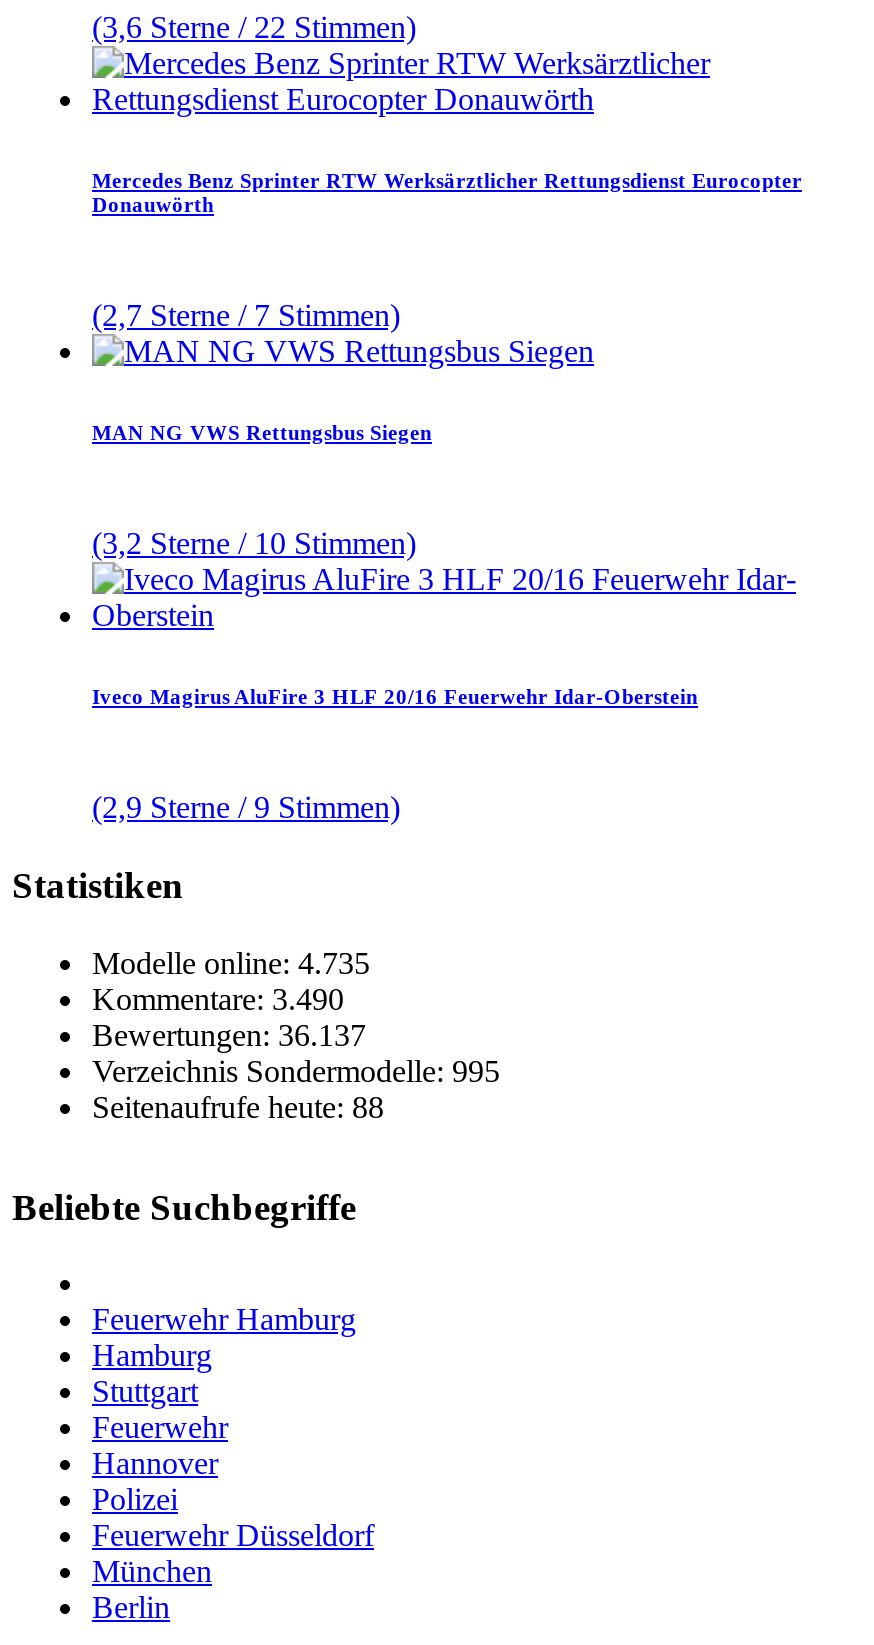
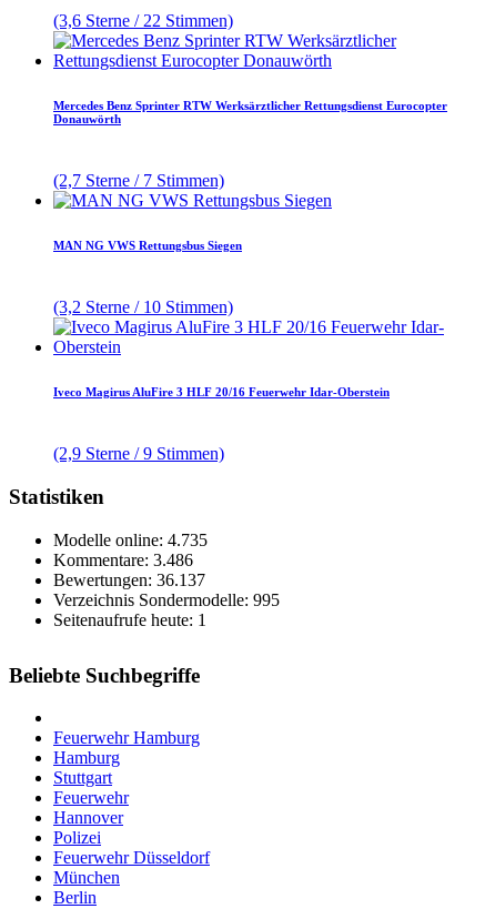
[92,981,344,1015] Kommentare: 3.490 -> [53,550,193,569] Kommentare: 3.486
[92,1089,384,1123] Seitenaufrufe heute: 88 -> [53,610,206,629] Seitenaufrufe heute: 1

